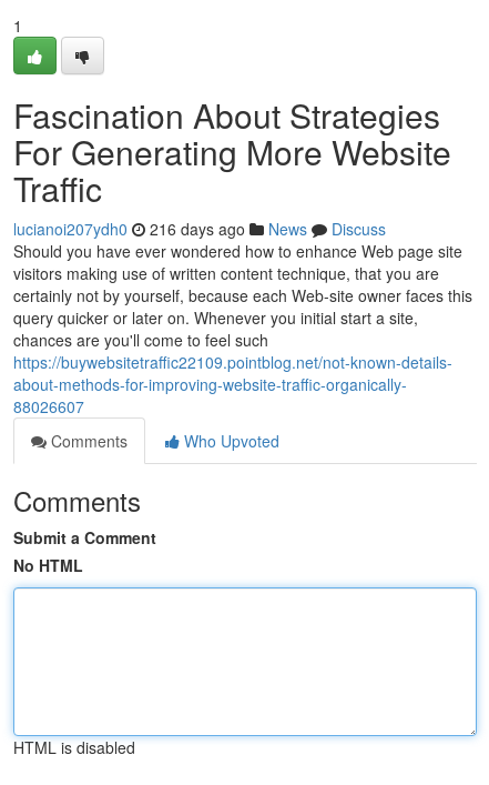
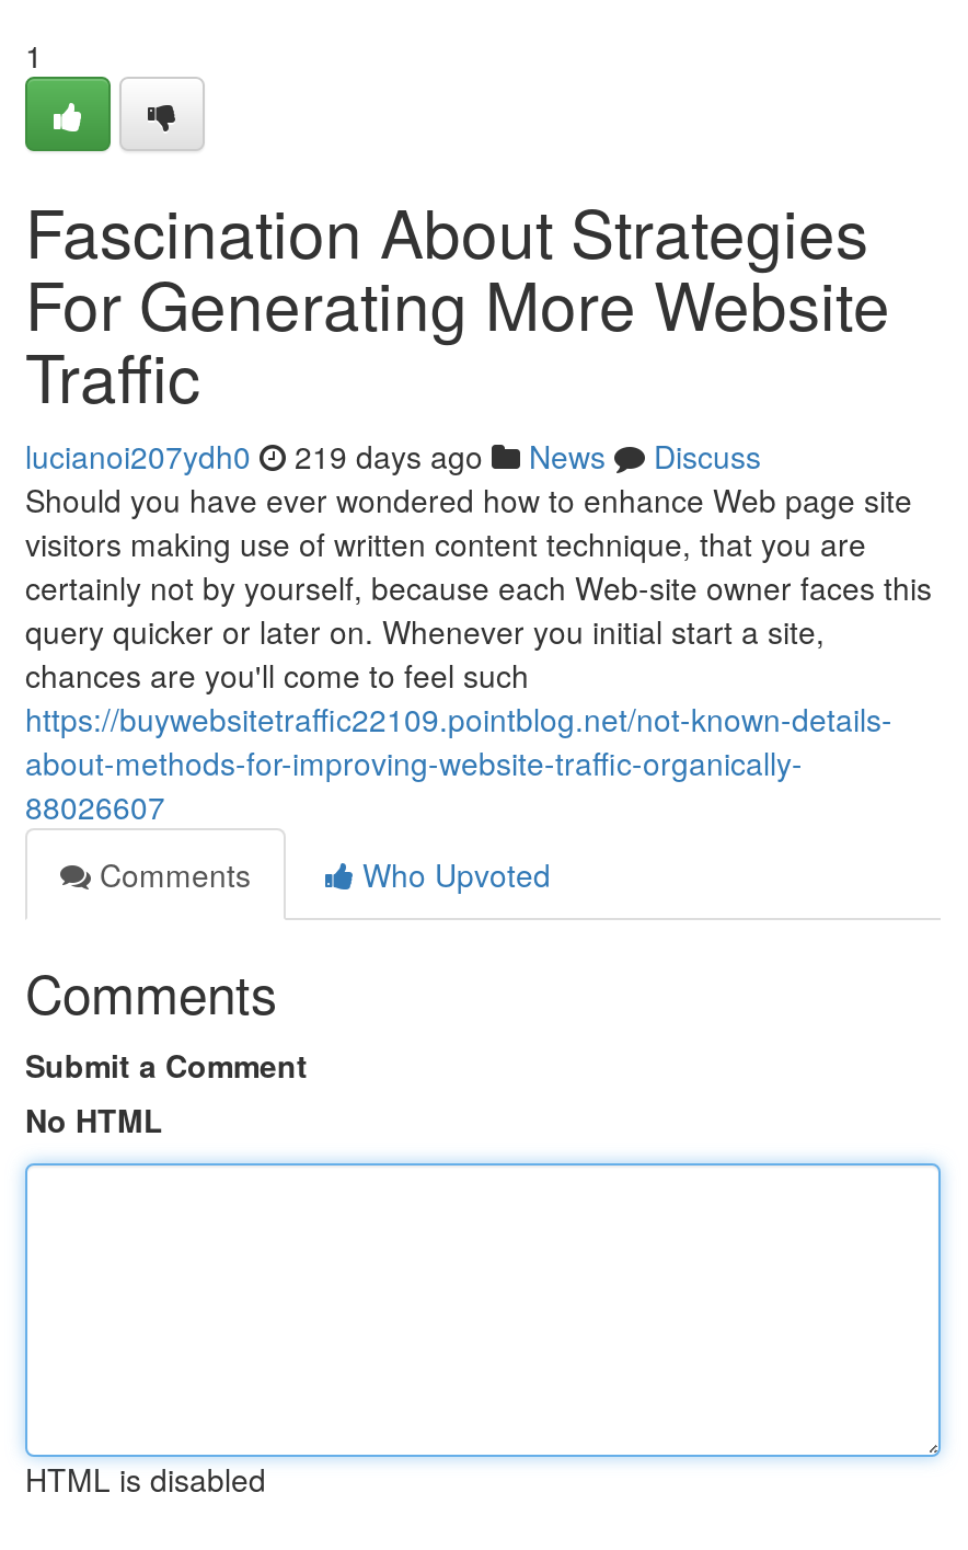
[13,218,386,240] lucianoi207ydh0 216 days ago News Discuss -> [25,434,761,478] lucianoi207ydh0 219 days ago News Discuss

